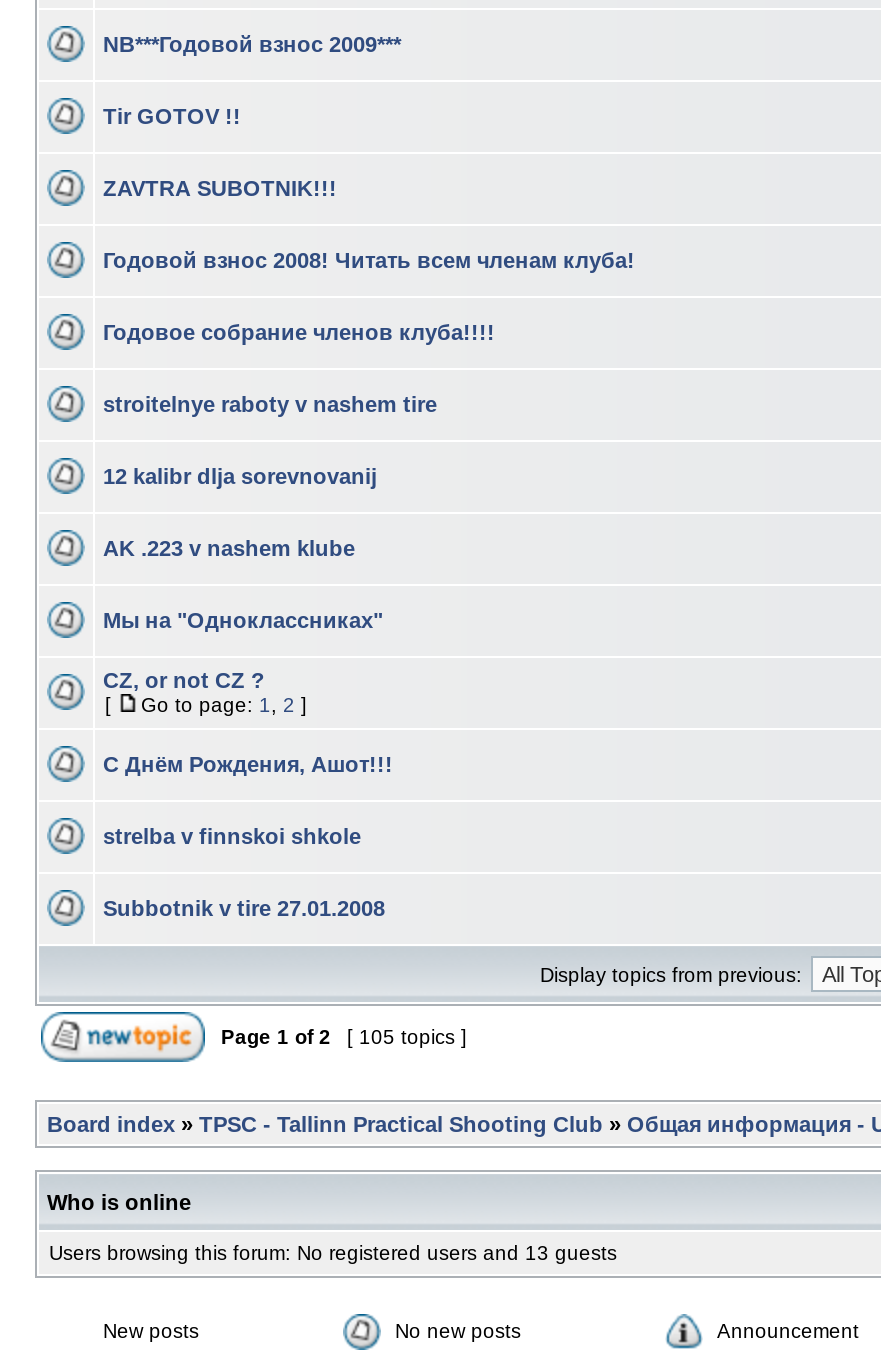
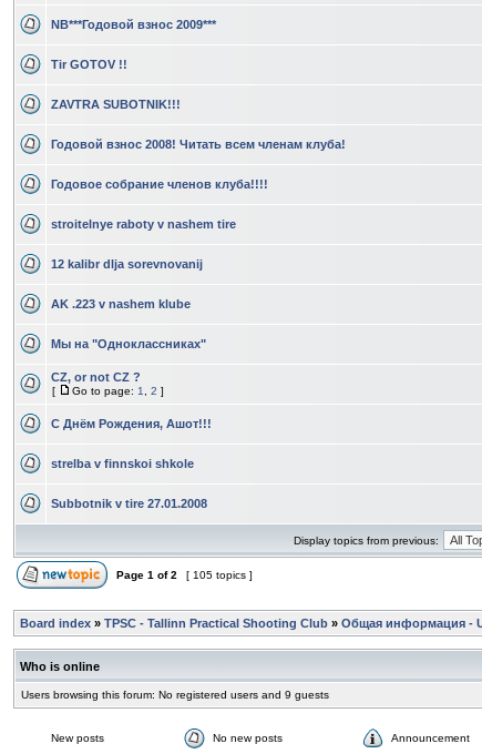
[49,1242,617,1264] Users browsing this forum: No registered users and 13 guests -> [21,689,329,701] Users browsing this forum: No registered users and 9 guests

